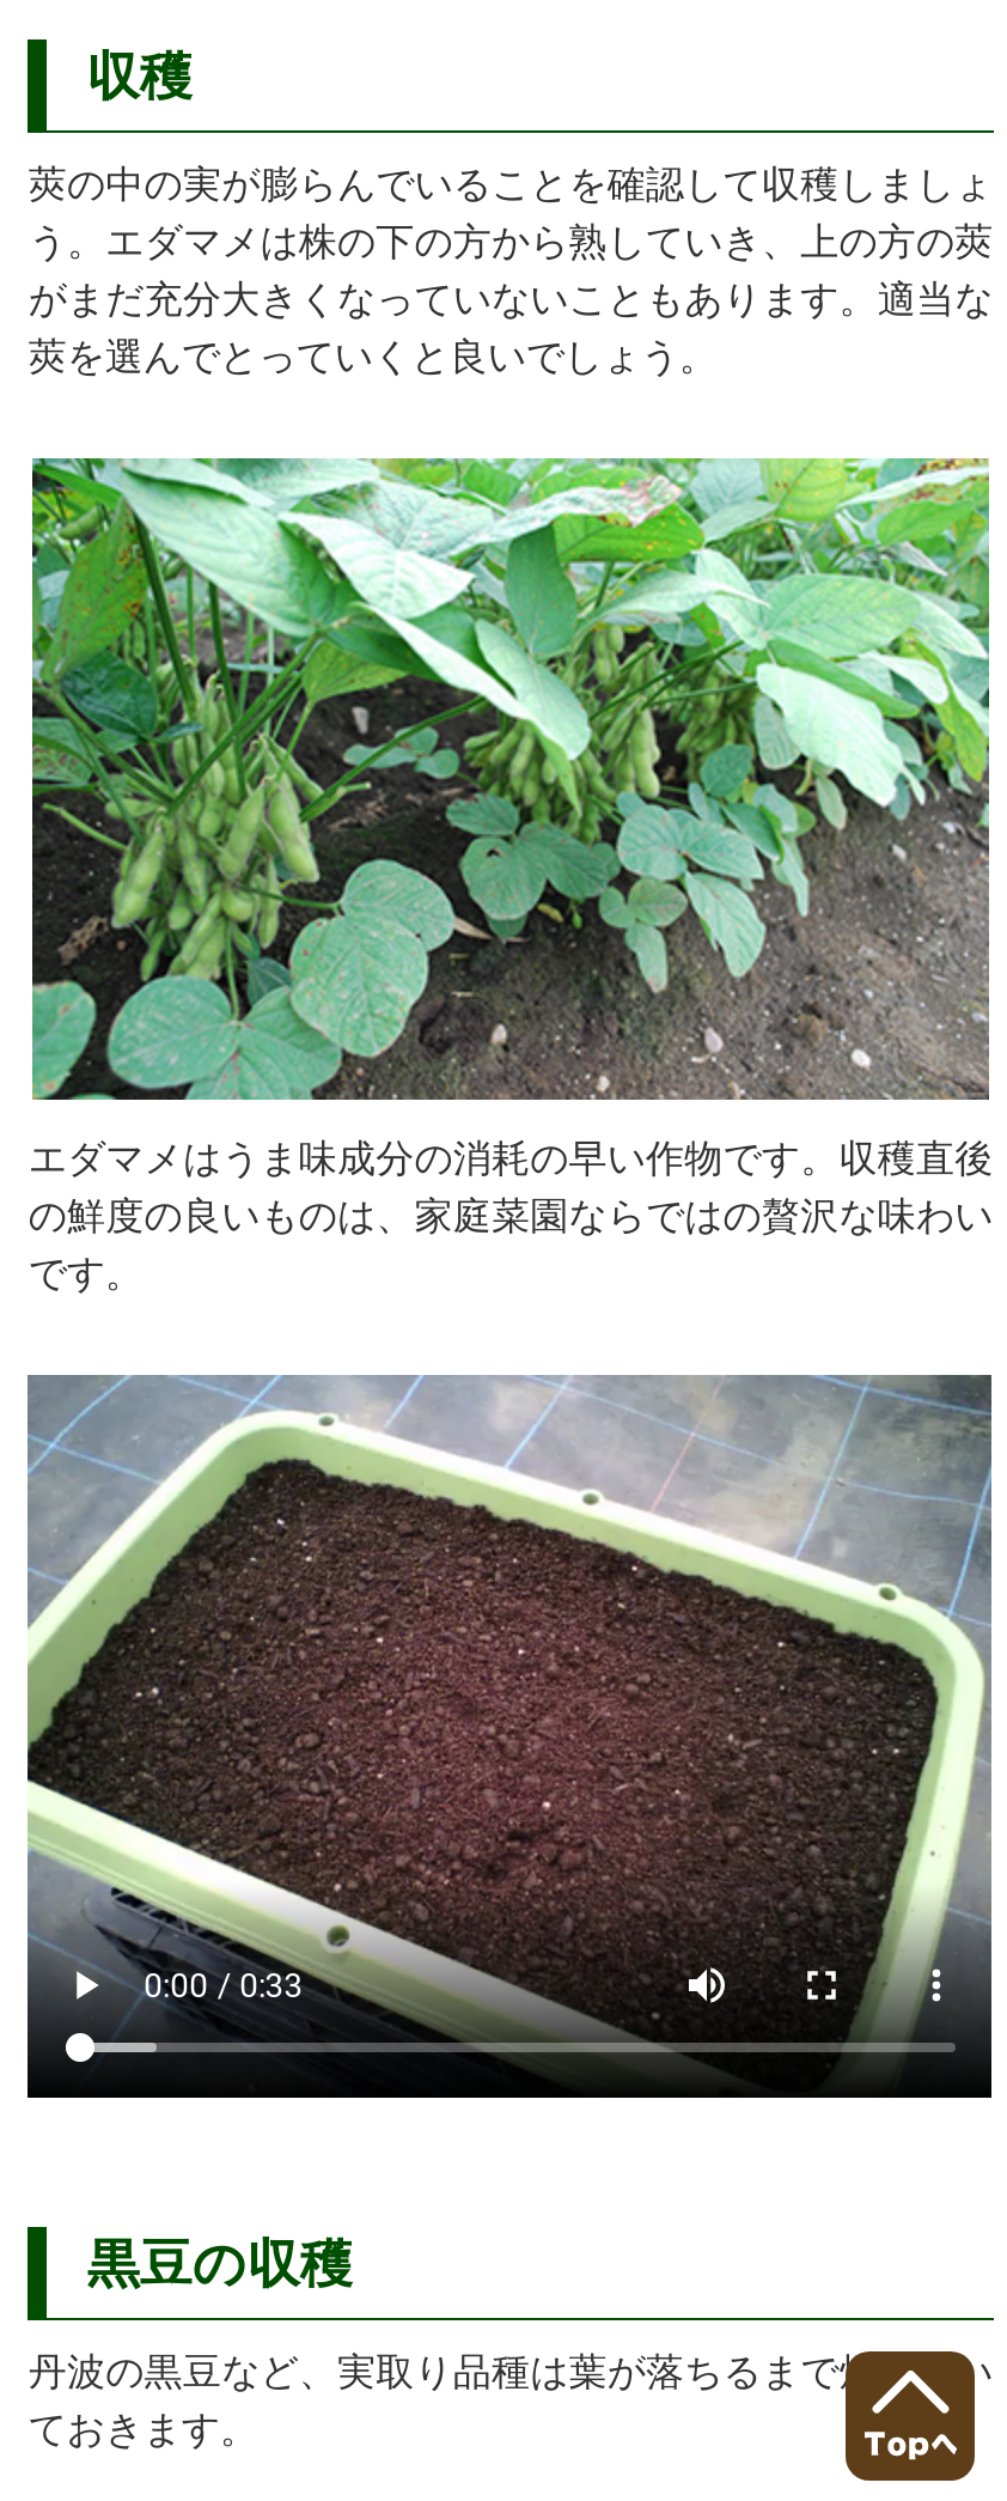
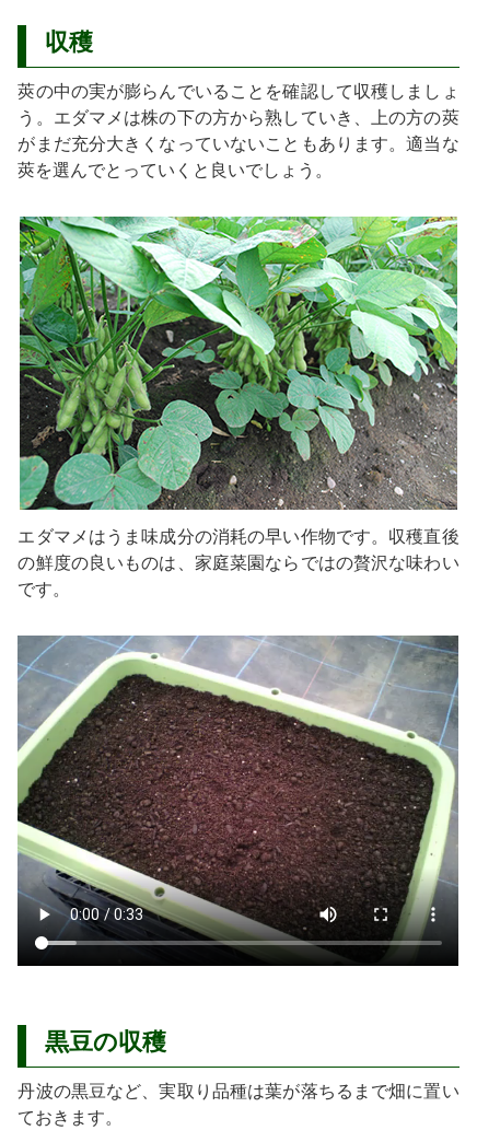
[843,2399,977,2483] [image] -> none

